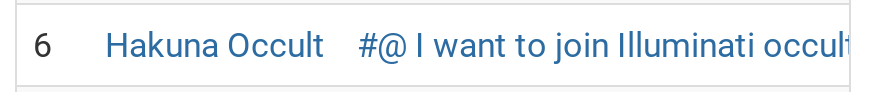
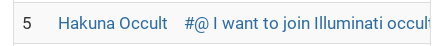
[33,25,53,65] 6 -> [22,13,32,33] 5

